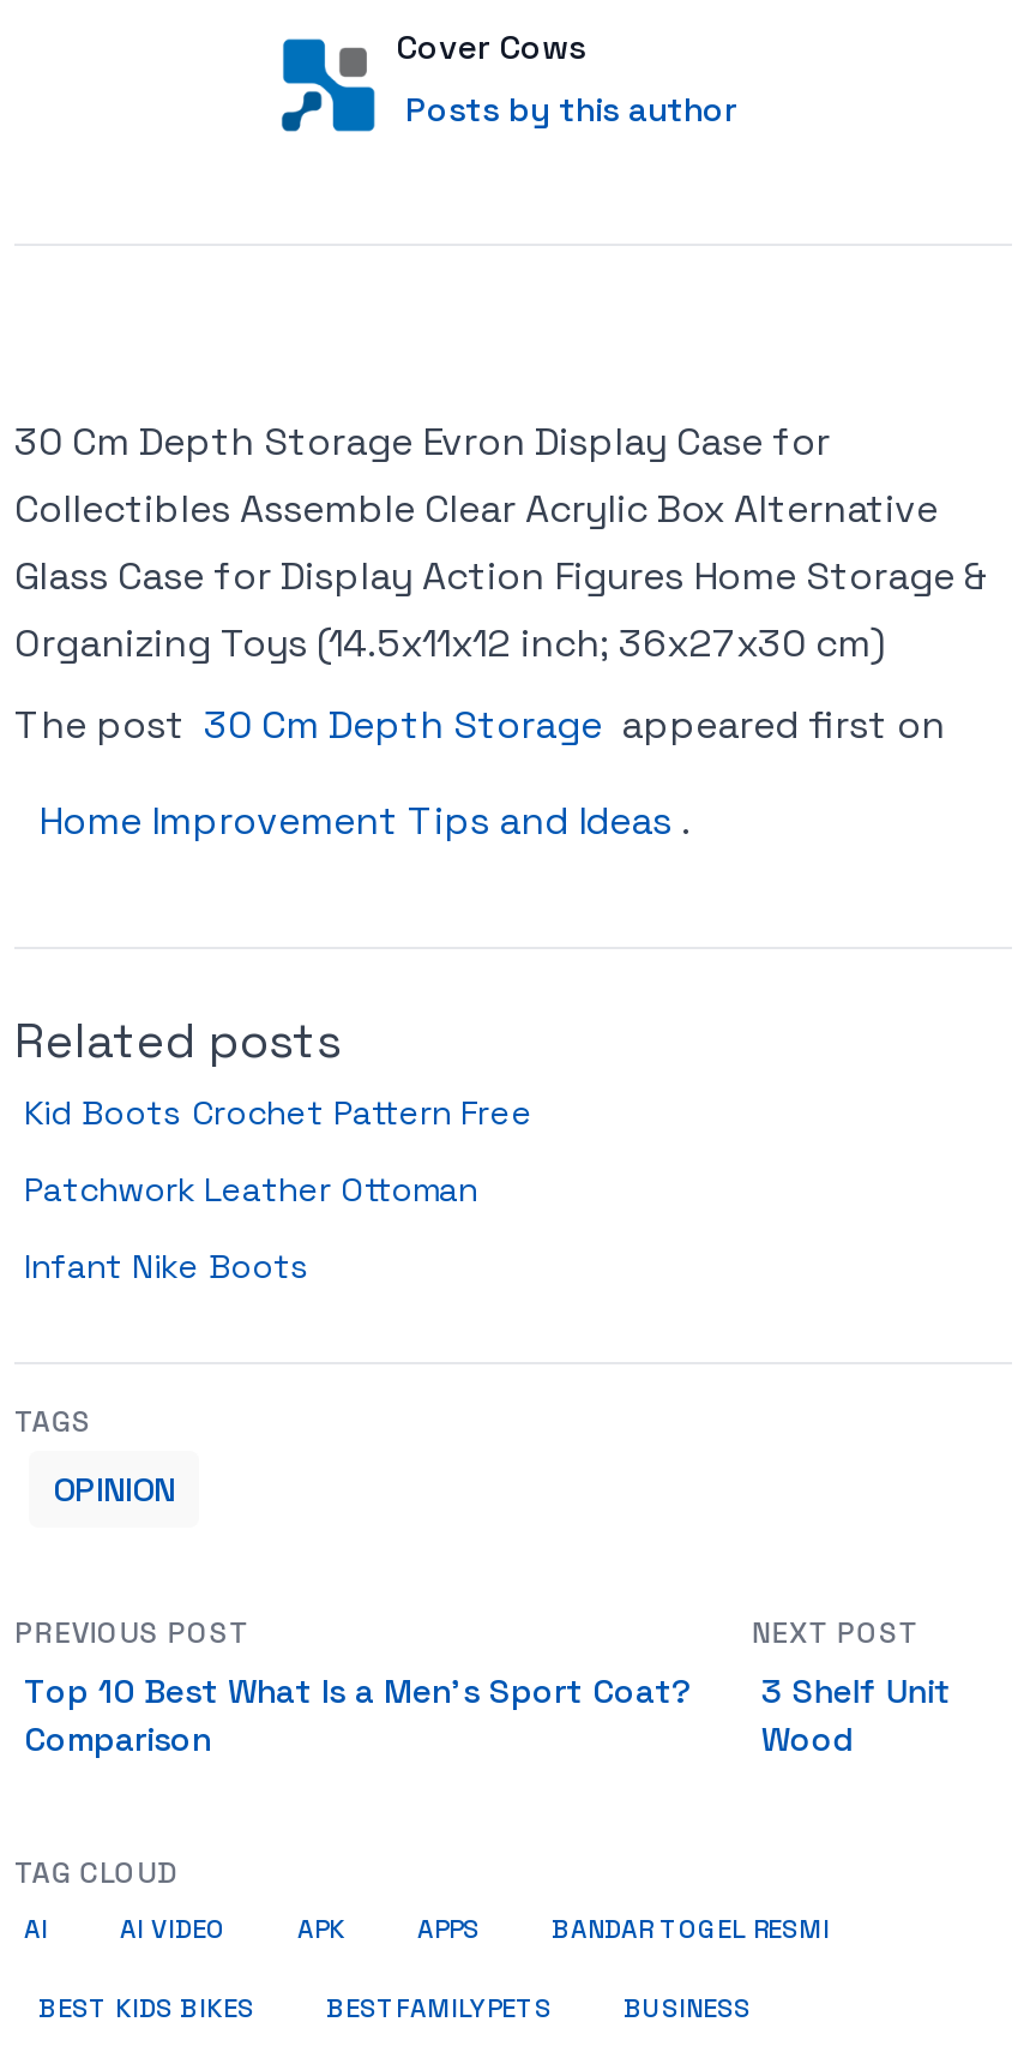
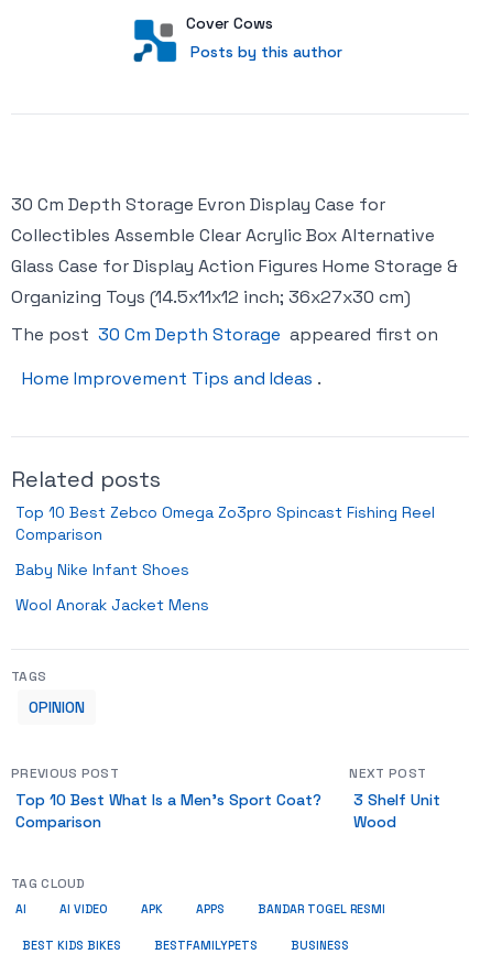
[24,1091,532,1134] Kid Boots Crochet Pattern Free -> [15,502,435,544] Top 10 Best Zebco Omega Zo3pro Spincast Fishing Reel | Comparison
[24,1168,477,1211] Patchwork Leather Ottoman -> [15,560,189,579] Baby Nike Infant Shoes
[24,1244,309,1288] Infant Nike Boots -> [15,595,209,615] Wool Anorak Jacket Mens

